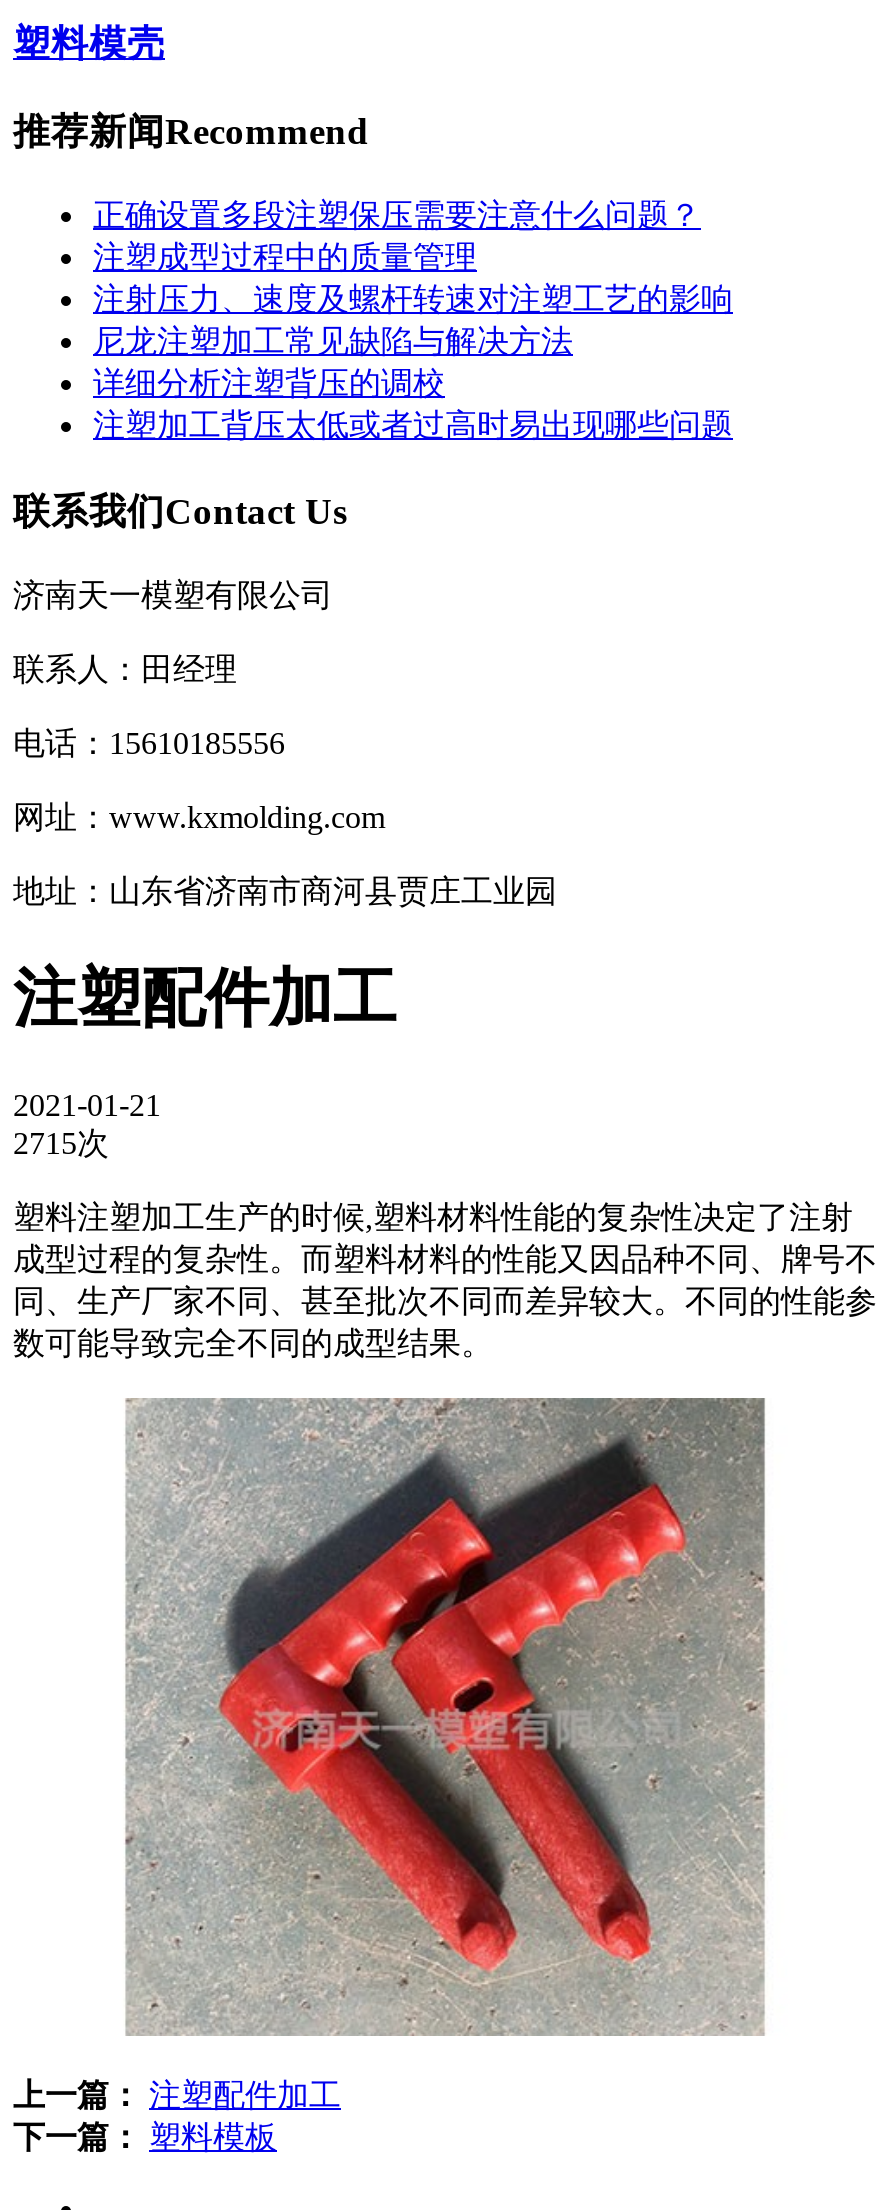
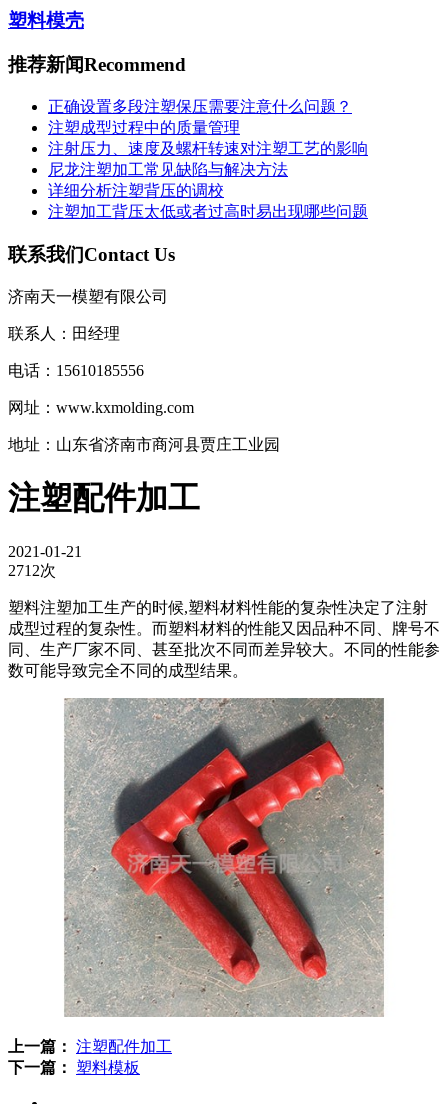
[13,1125,109,1159] 2715次 -> [8,561,56,578] 2712次

